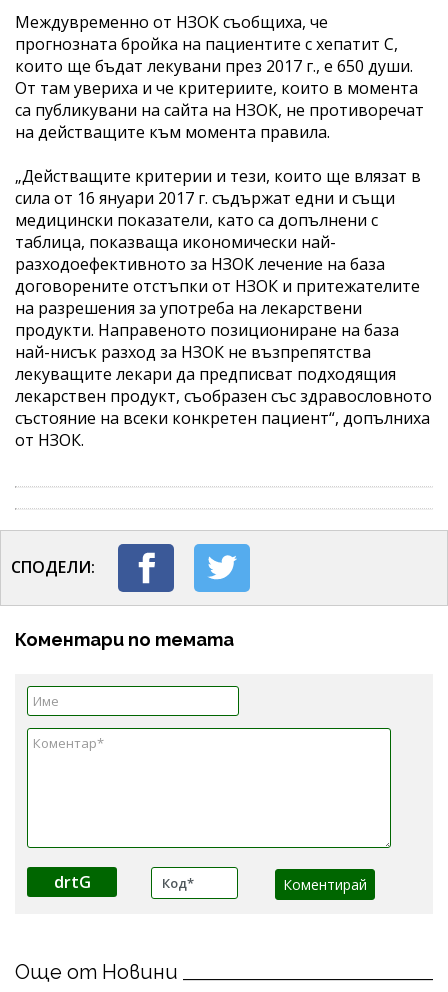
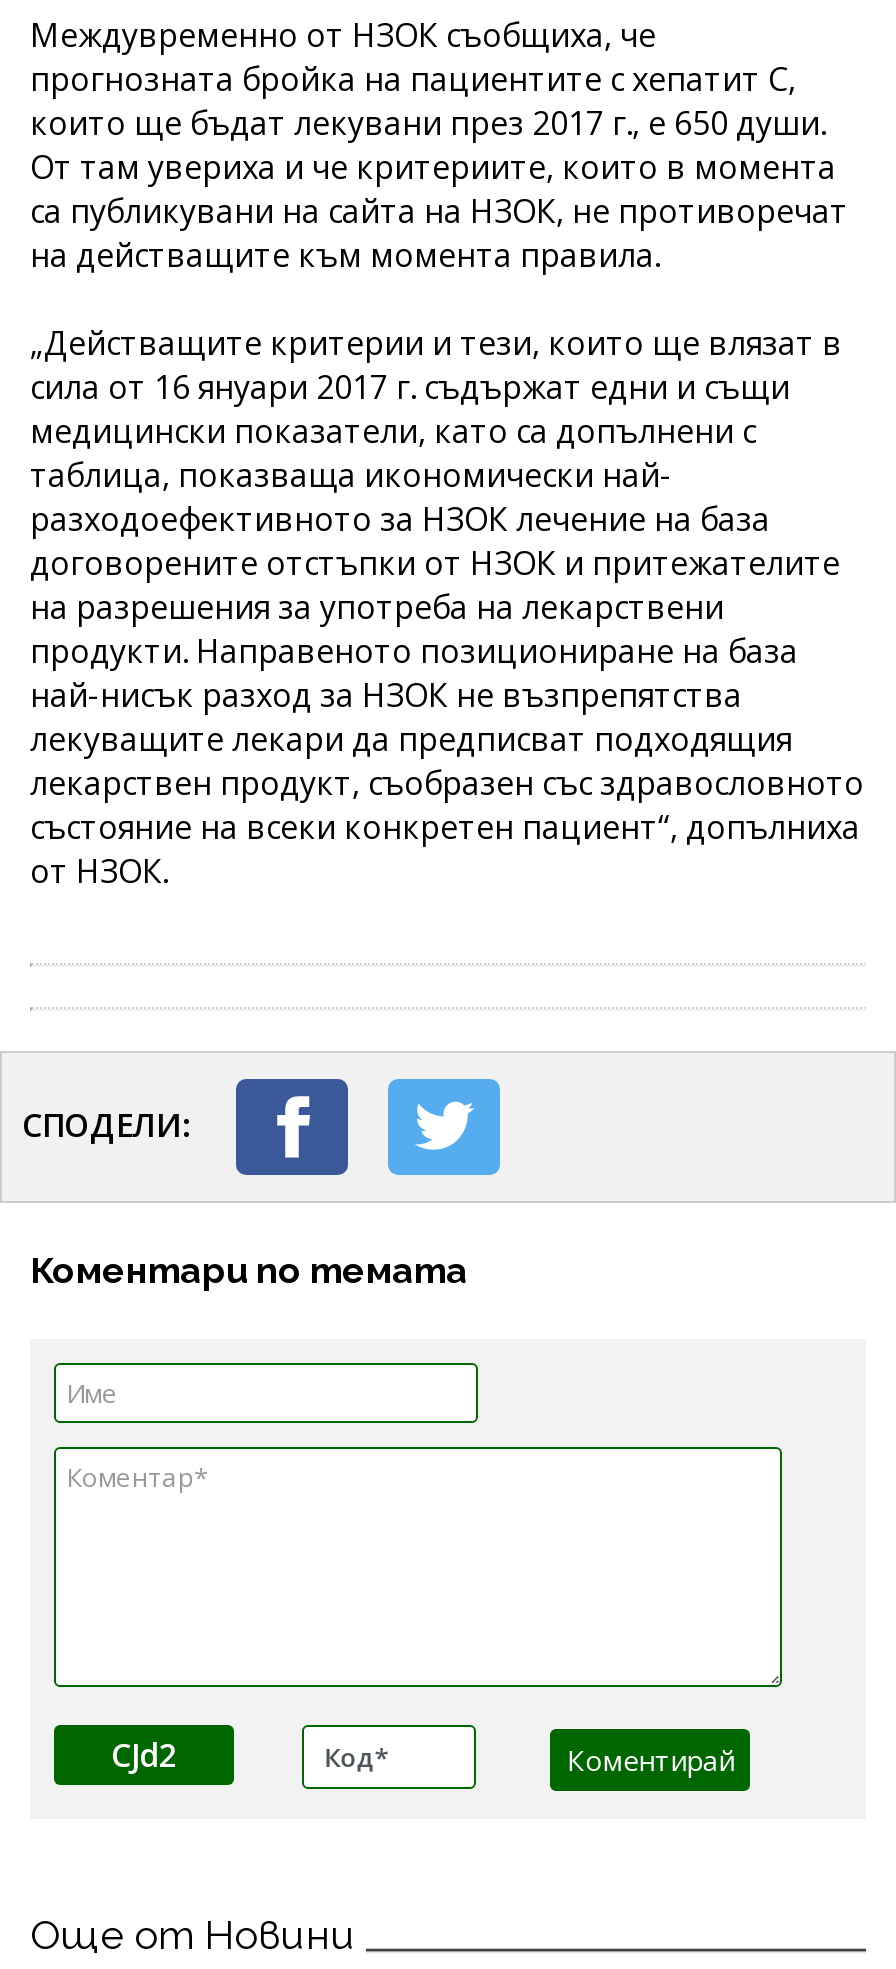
[53,871,90,893] drtG -> [111,1733,177,1777] CJd2

